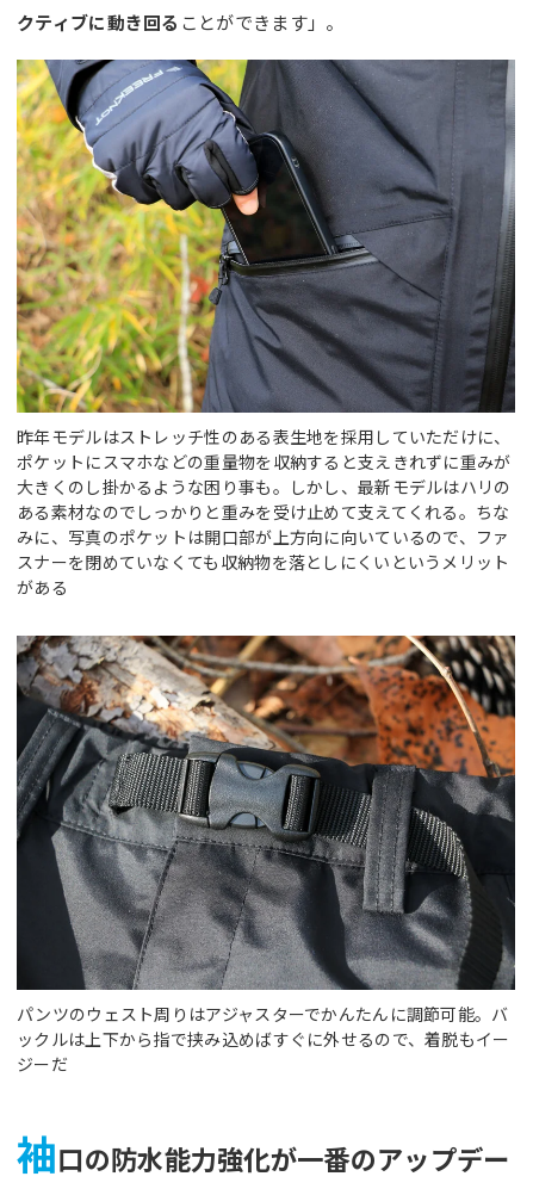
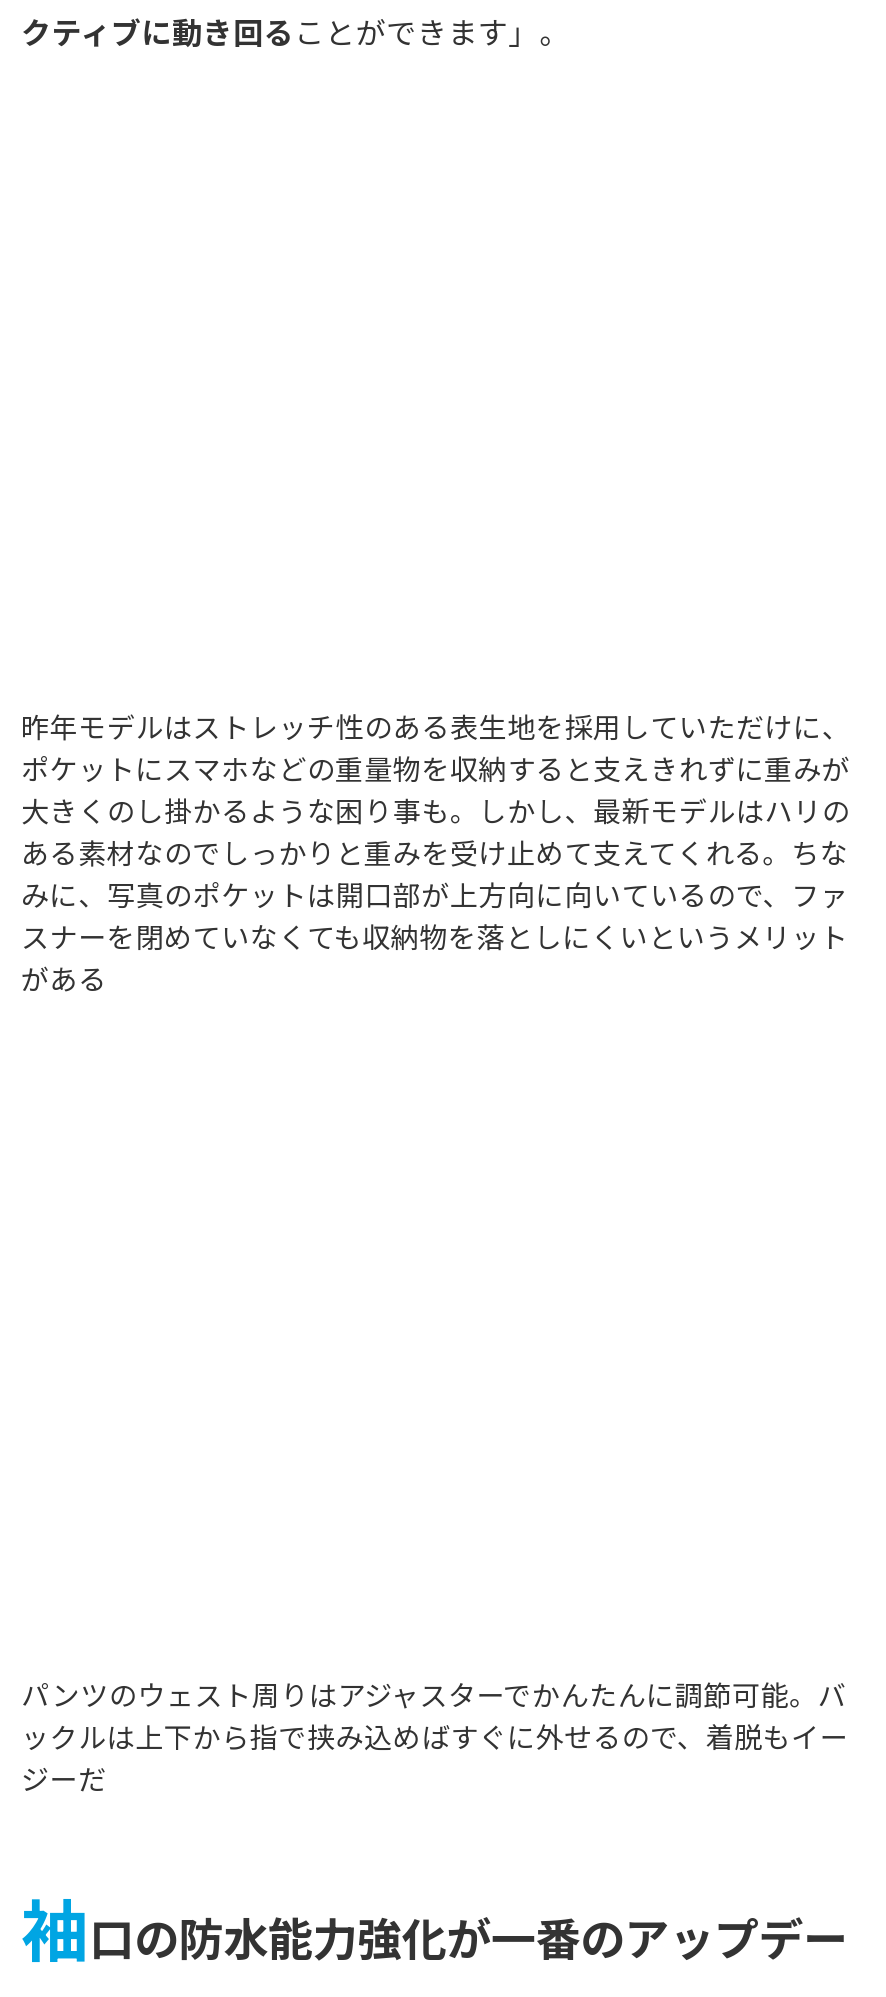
[16,58,516,414] [image] -> none
[16,634,516,991] [image] -> none

